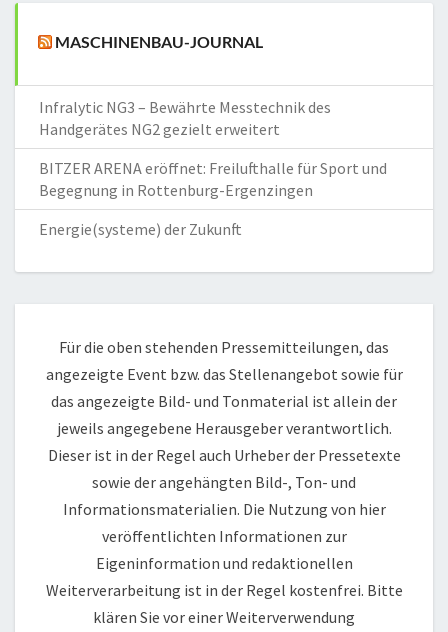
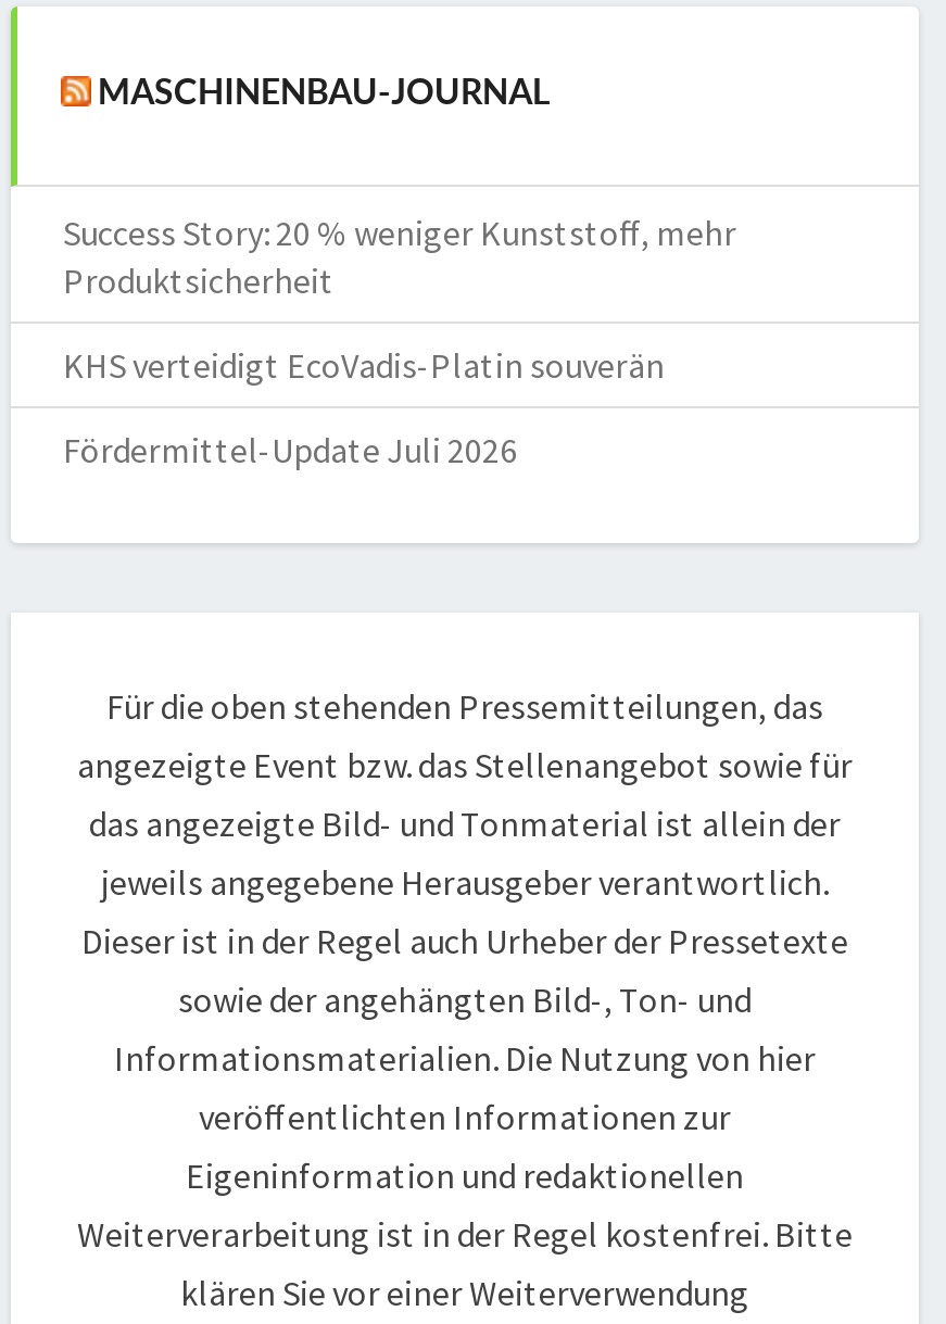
[39,97,331,139] Infralytic NG3 – Bewährte Messtechnik des | Handgerätes NG2 gezielt erweitert -> [63,210,736,301] Success Story: 20 % weniger Kunststoff, mehr | Produktsicherheit
[39,158,387,200] BITZER ARENA eröffnet: Freilufthalle für Sport und | Begegnung in Rottenburg-Ergenzingen -> [63,343,665,386] KHS verteidigt EcoVadis-Platin souverän
[39,219,242,239] Energie(systeme) der Zukunft -> [63,427,517,471] Fördermittel-Update Juli 2026

